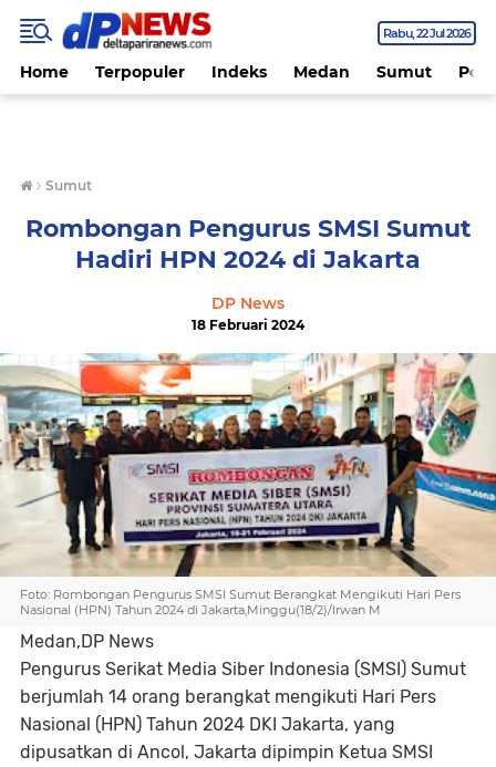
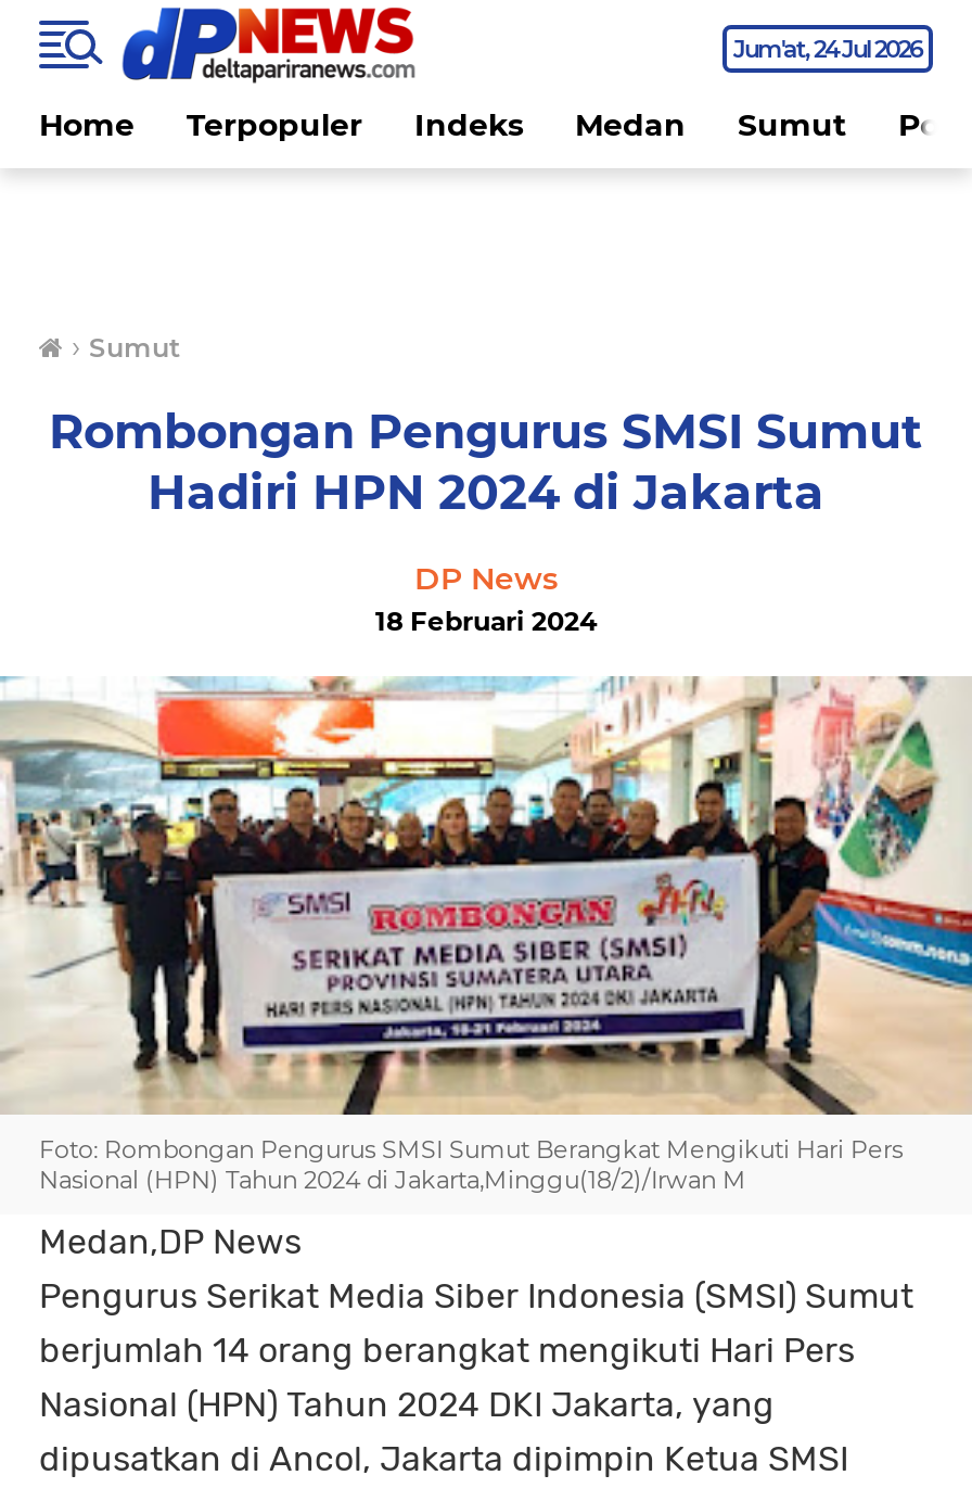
[383,25,471,41] Rabu 22 Jul 2026 -> [733,34,922,64] Jum'at 24 Jul 2026

